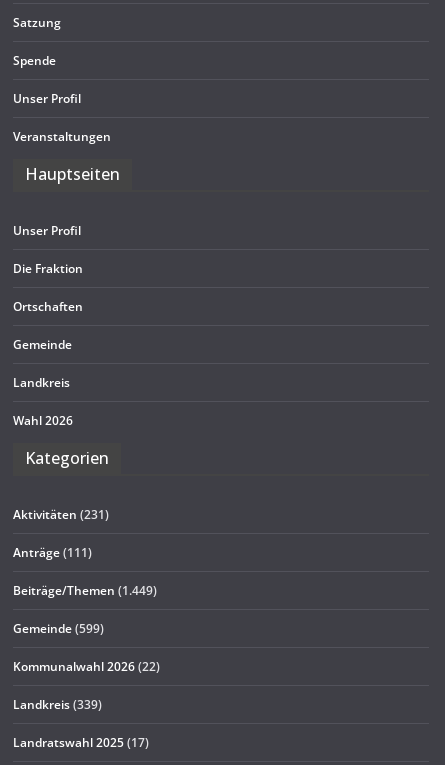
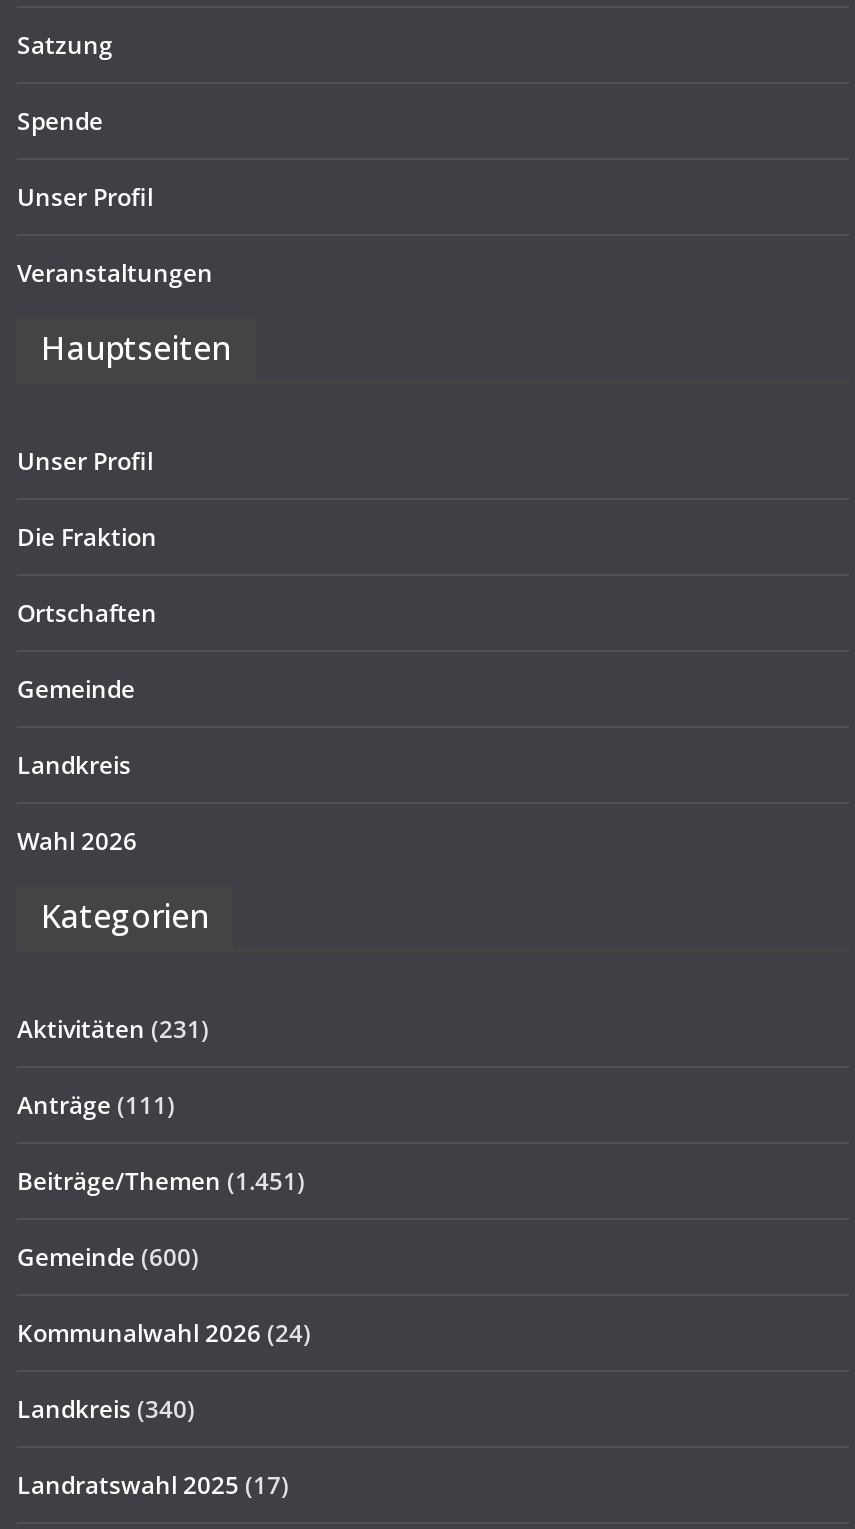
[13,582,157,599] Beiträge/Themen (1.449) -> [17,1164,305,1198] Beiträge/Themen (1.451)
[13,620,104,637] Gemeinde (599) -> [17,1240,199,1274] Gemeinde (600)
[13,658,160,675] Kommunalwahl 2026 (22) -> [17,1316,311,1350] Kommunalwahl 2026 (24)
[13,696,102,713] Landkreis (339) -> [17,1392,195,1426] Landkreis (340)

